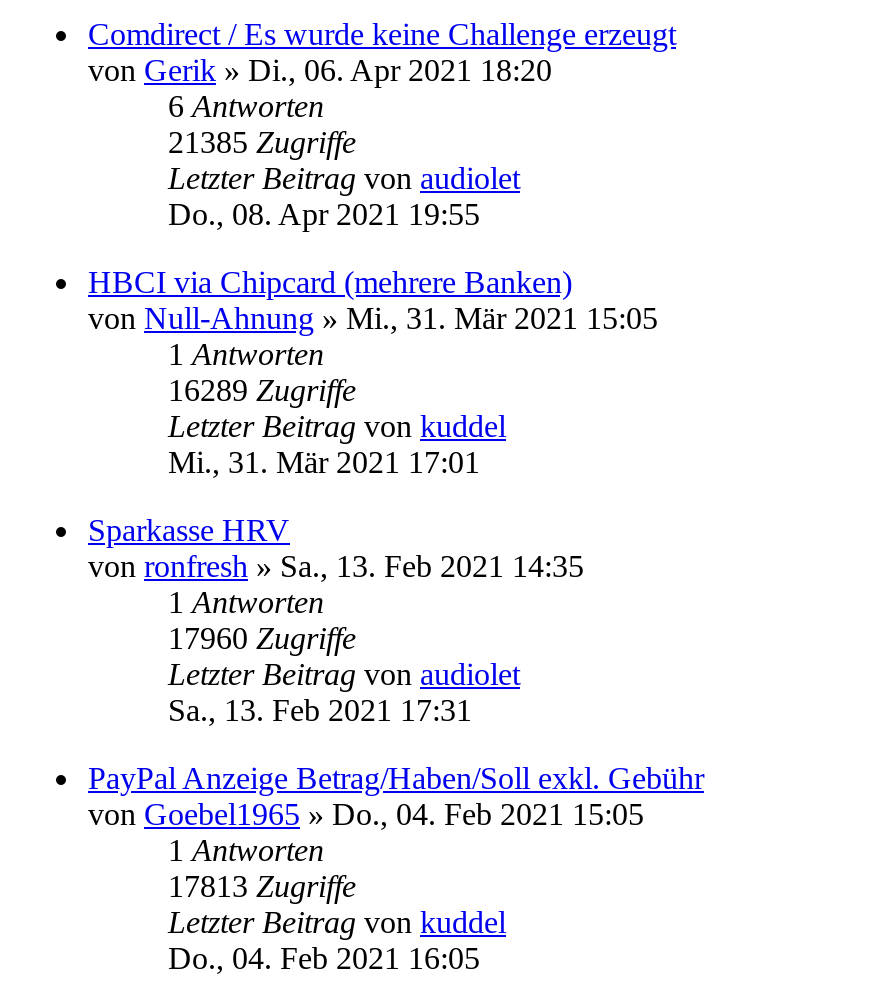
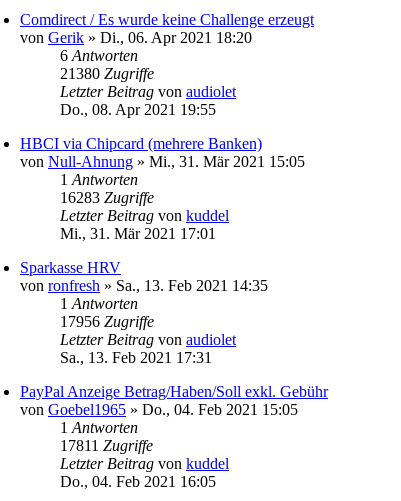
[168,125,356,159] 21385 Zugriffe -> [60,65,154,82] 21380 Zugriffe
[168,373,356,407] 16289 Zugriffe -> [60,189,154,206] 16283 Zugriffe
[168,621,356,655] 17960 Zugriffe -> [60,313,154,330] 17956 Zugriffe
[168,869,356,903] 17813 Zugriffe -> [60,437,153,454] 17811 Zugriffe

